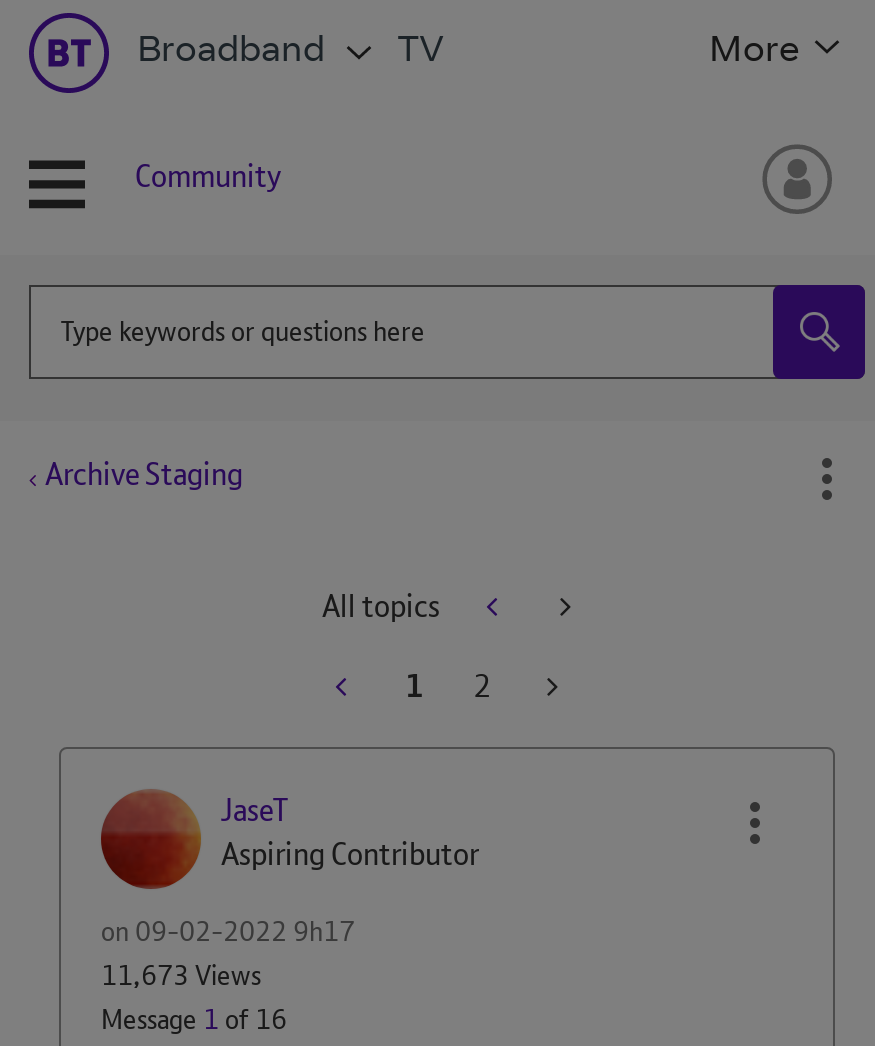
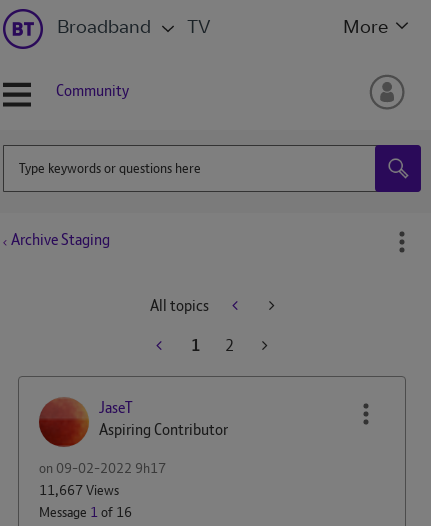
[101,957,261,993] 11,673 Views -> [39,481,119,499] 11,667 Views

